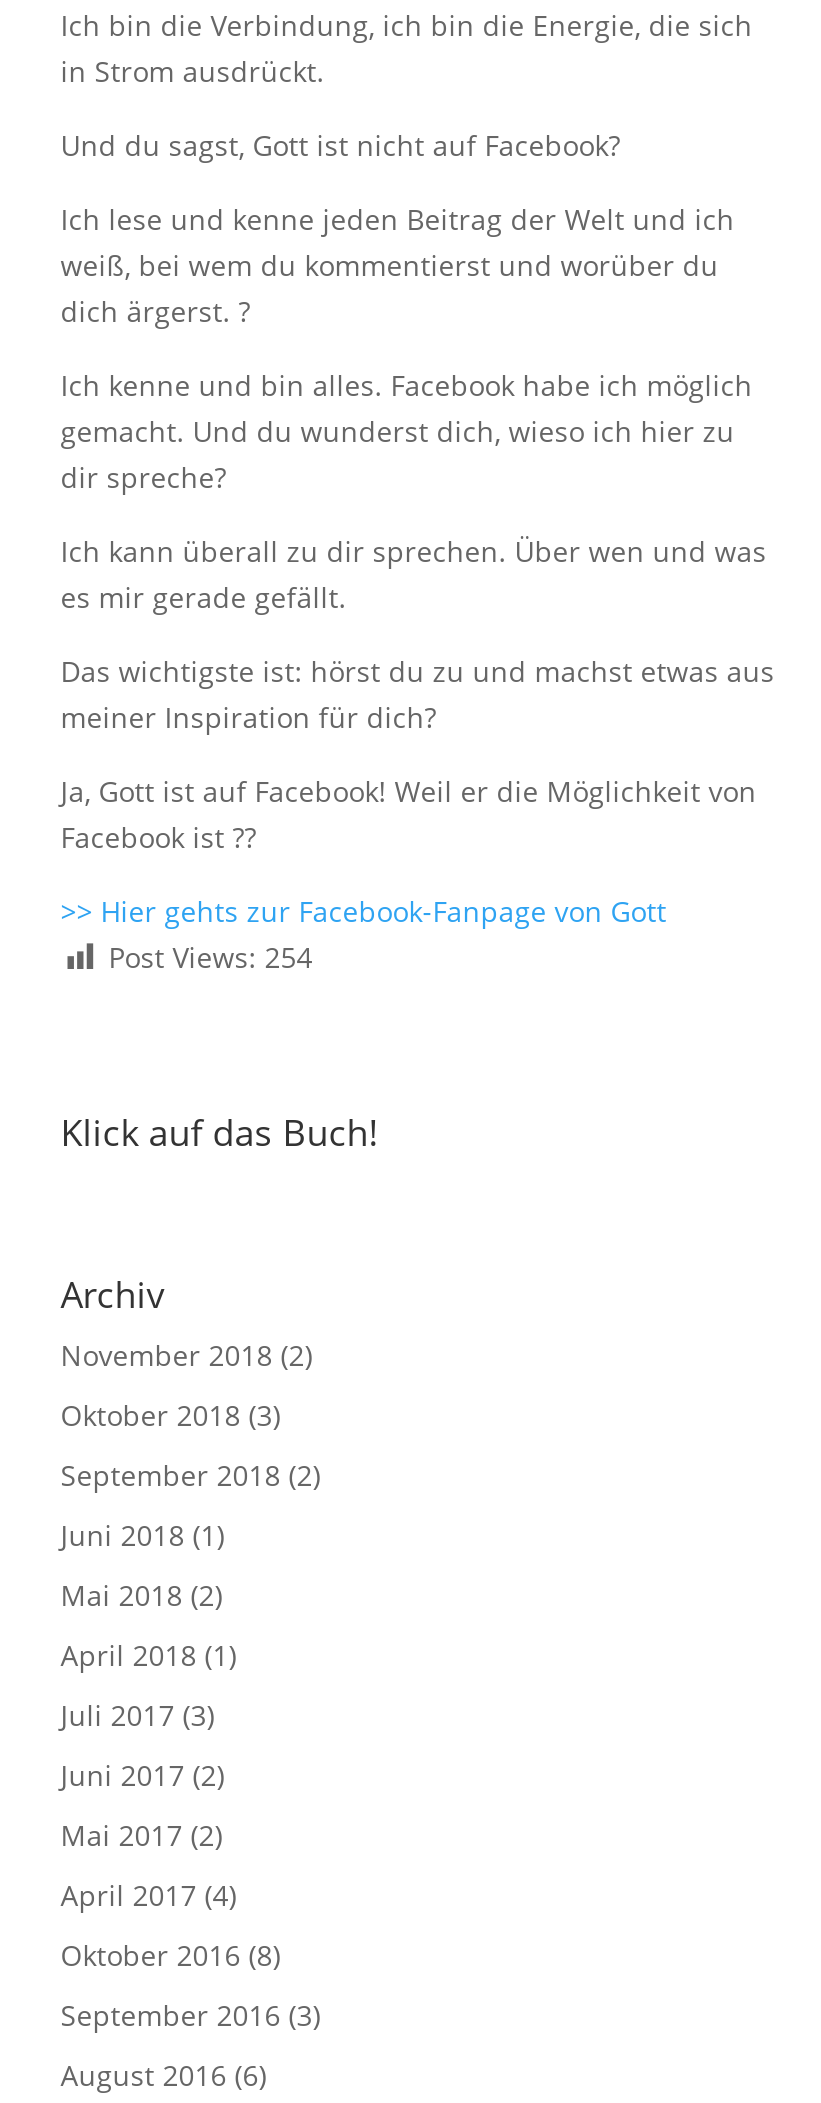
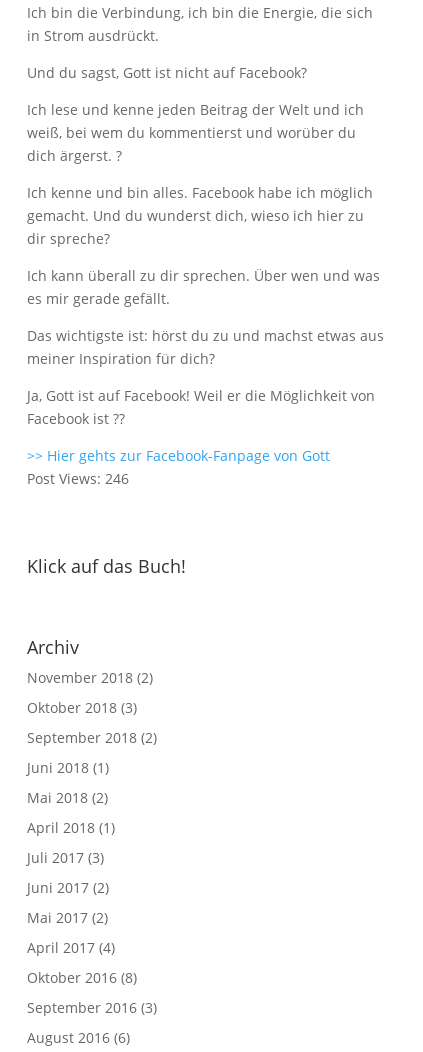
[109,938,313,976] Post Views: 254 -> [27,469,129,488] Post Views: 246

